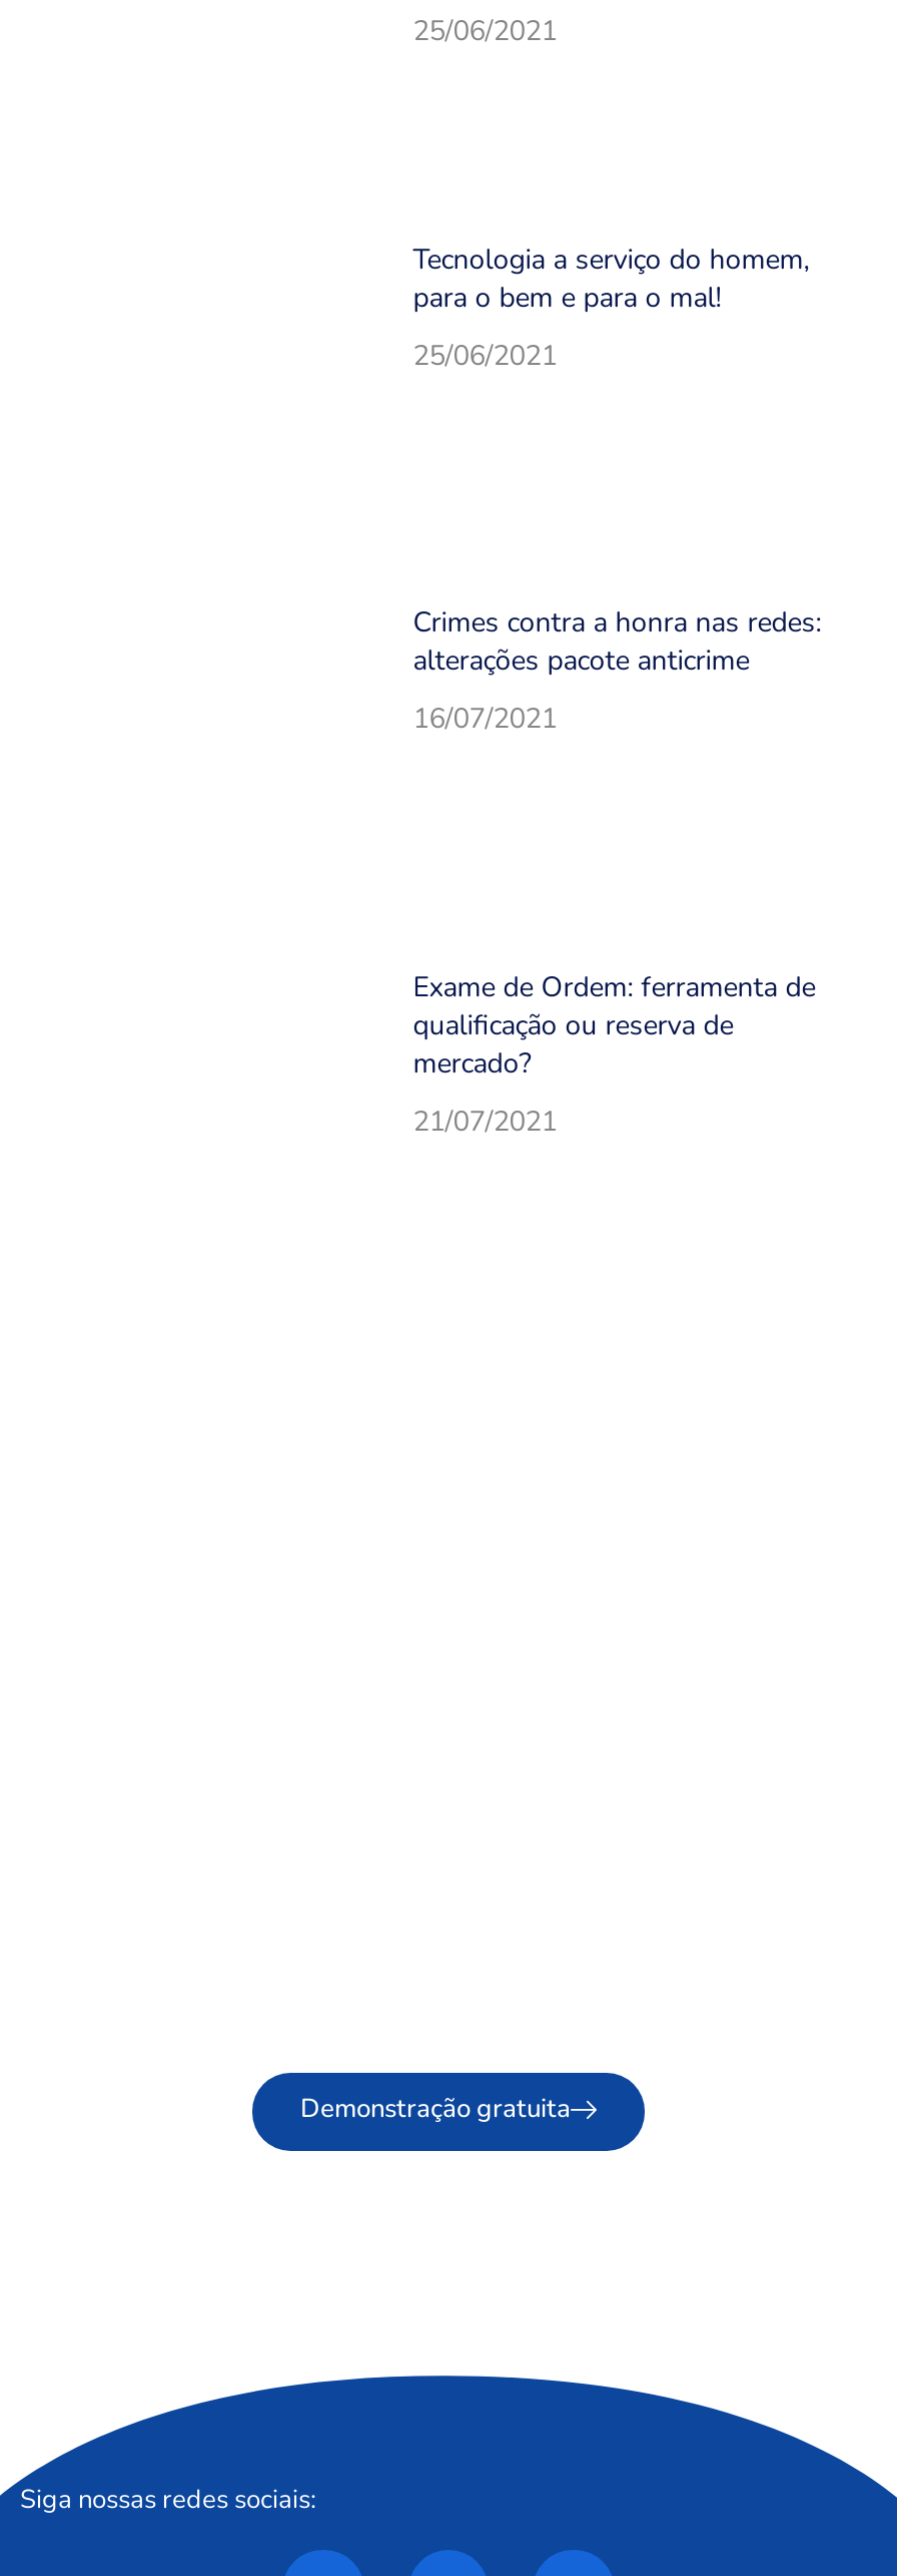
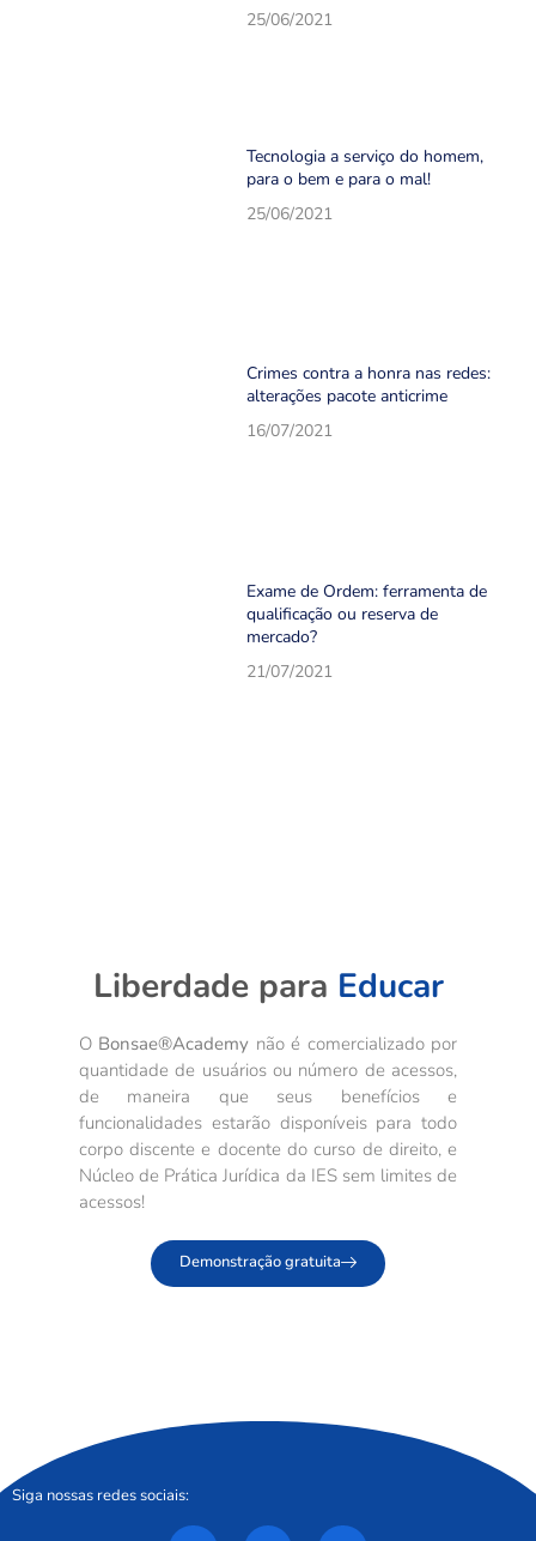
none -> [78,963,458,1213] Liberdade para Educar | O Bonsae®Academy não é comercializado por | quantidade de usuários ou número de acessos, | de maneira que seus benefícios e | funcionalidades estarão disponíveis para todo | corpo discente e docente do curso de direito, e | Núcleo de Prática Jurídica da IES sem limites de | acessos!

